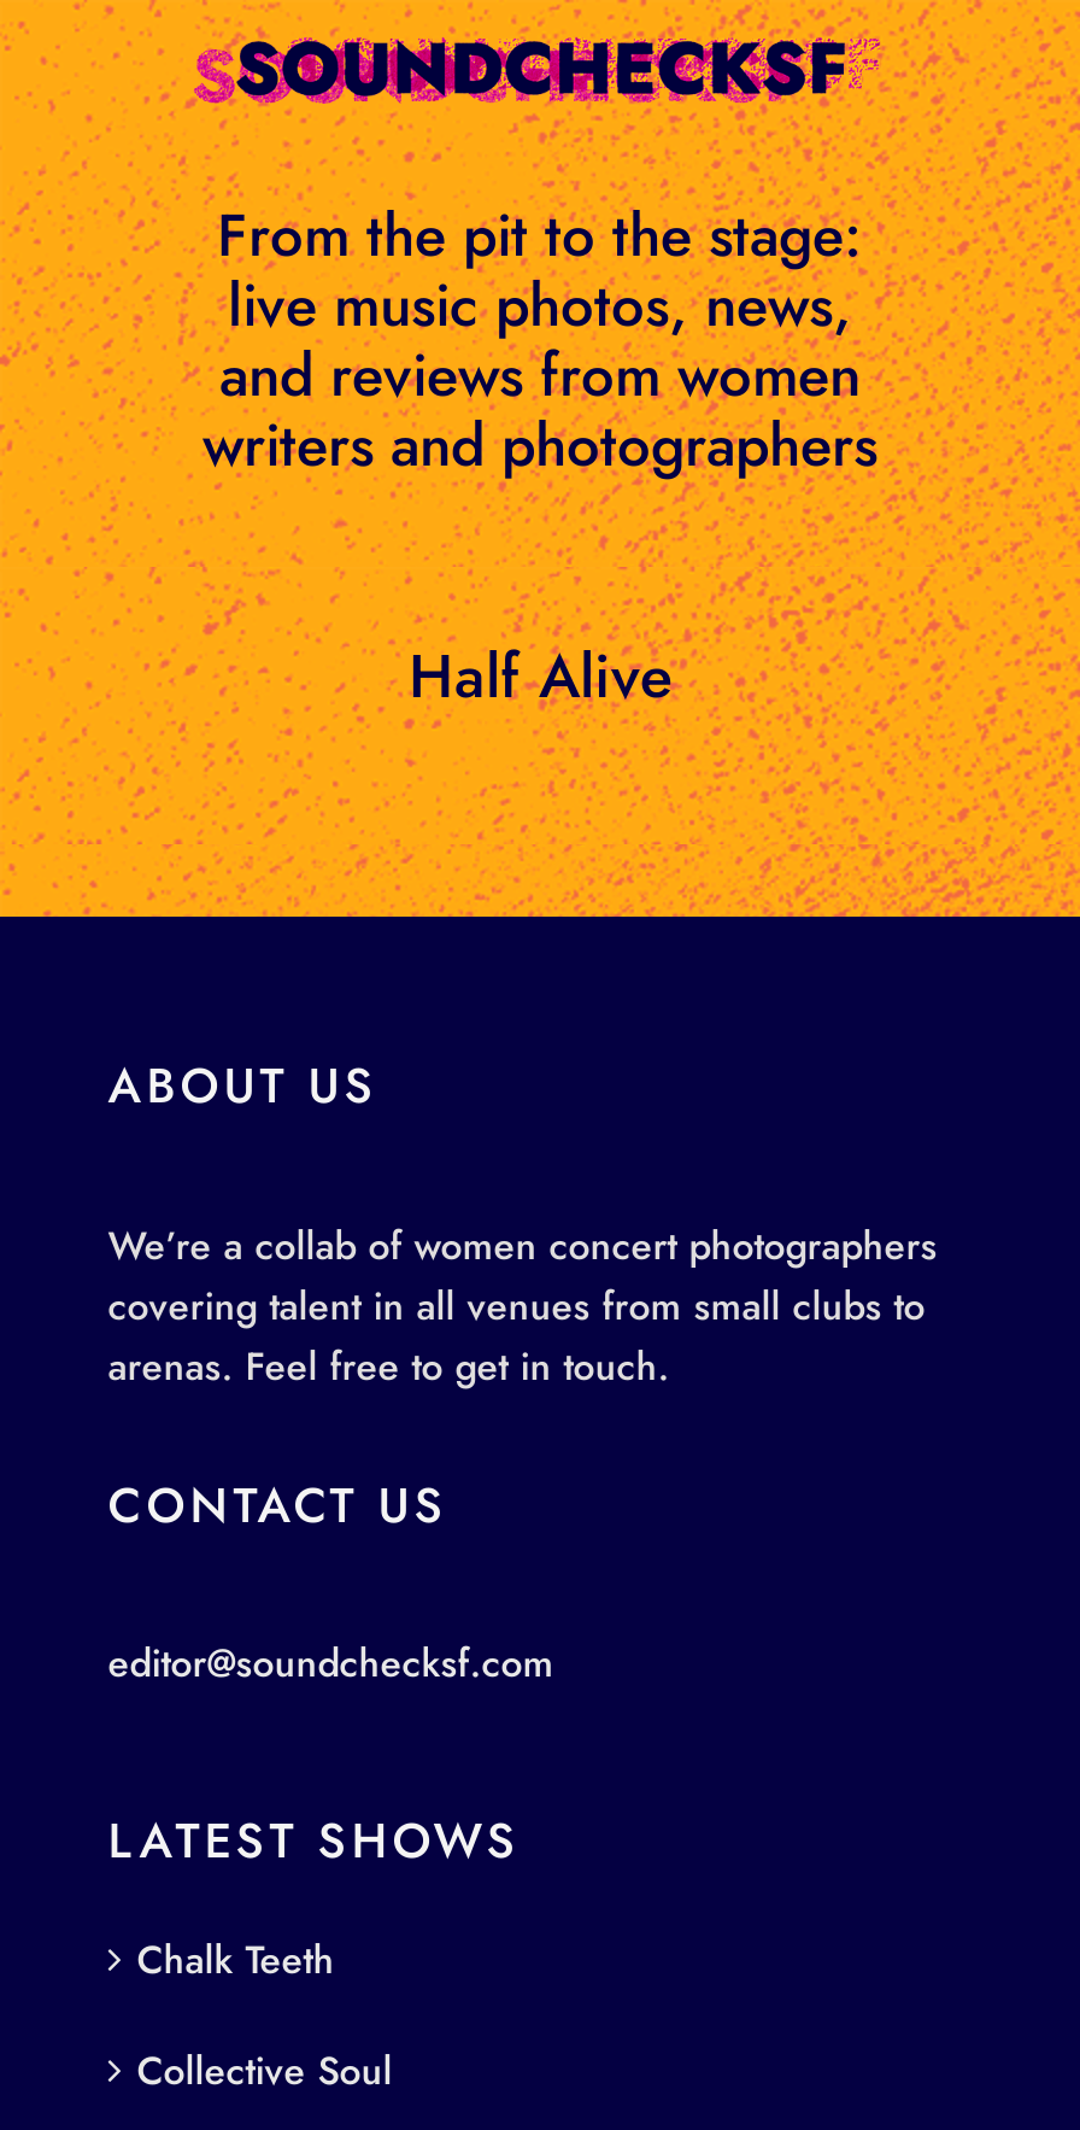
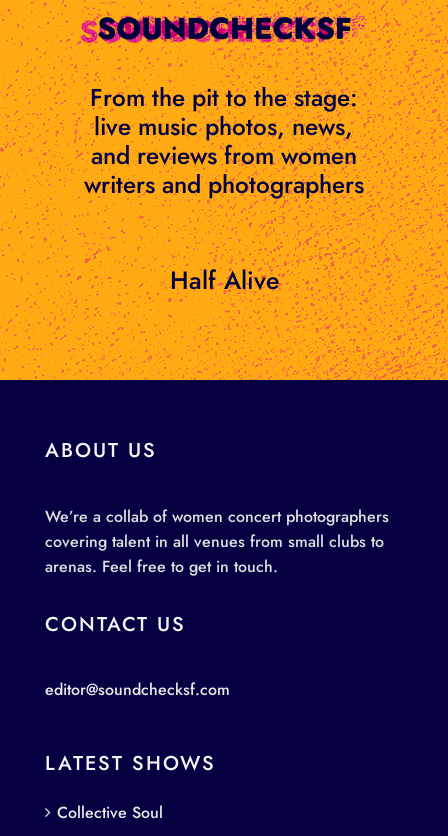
[137,1932,335,1988] Chalk Teeth -> none

